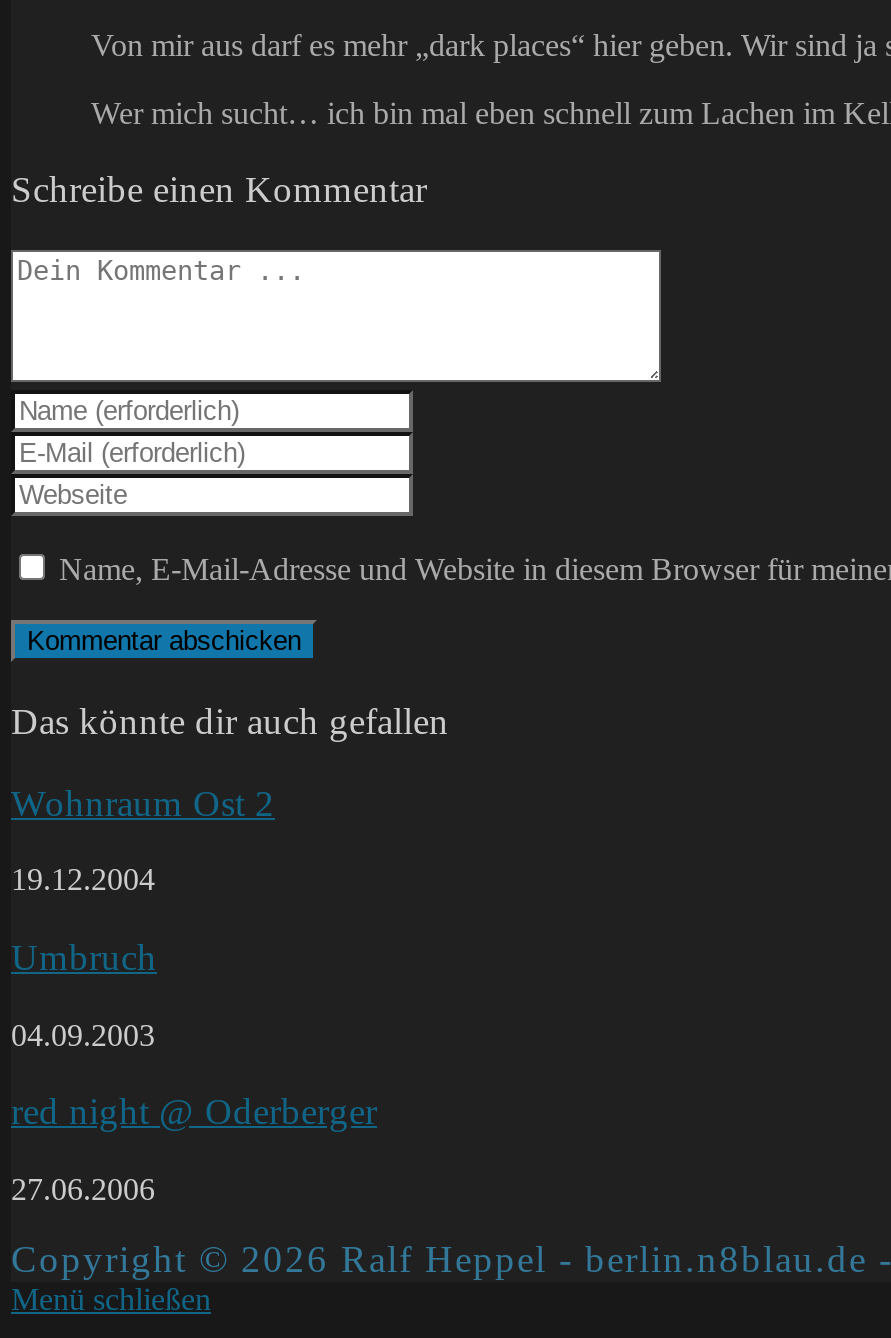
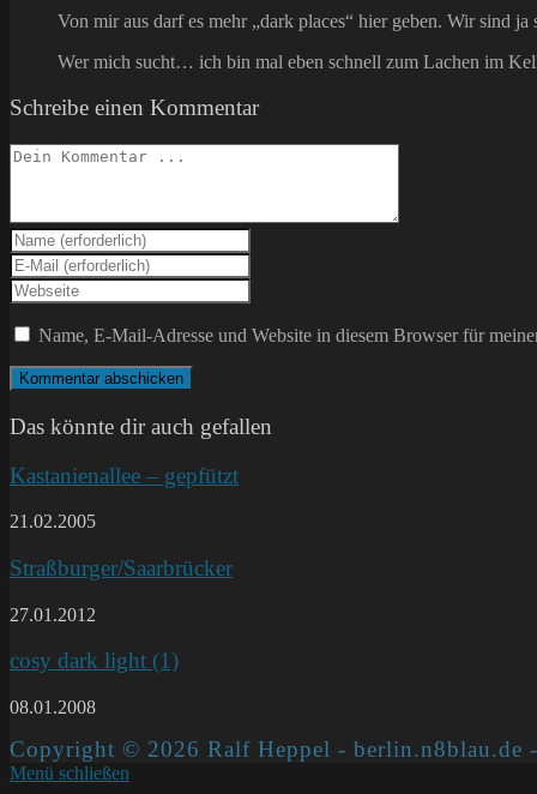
[11,781,275,823] Wohnraum Ost 2 -> [10,462,239,488] Kastanienallee – gepfützt
[11,862,155,896] 19.12.2004 -> [10,511,96,532] 21.02.2005
[11,936,157,978] Umbruch -> [10,555,233,580] Straßburger/Saarbrücker
[11,1017,155,1051] 04.09.2003 -> [10,604,96,625] 27.01.2012
[11,1091,377,1133] red night @ Oderberger -> [10,648,179,673] cosy dark light (1)
[11,1172,155,1206] 27.06.2006 -> [10,697,96,717] 08.01.2008

